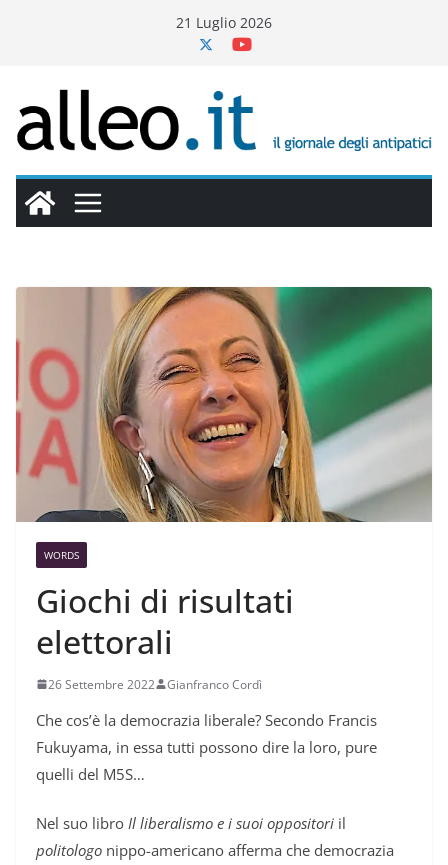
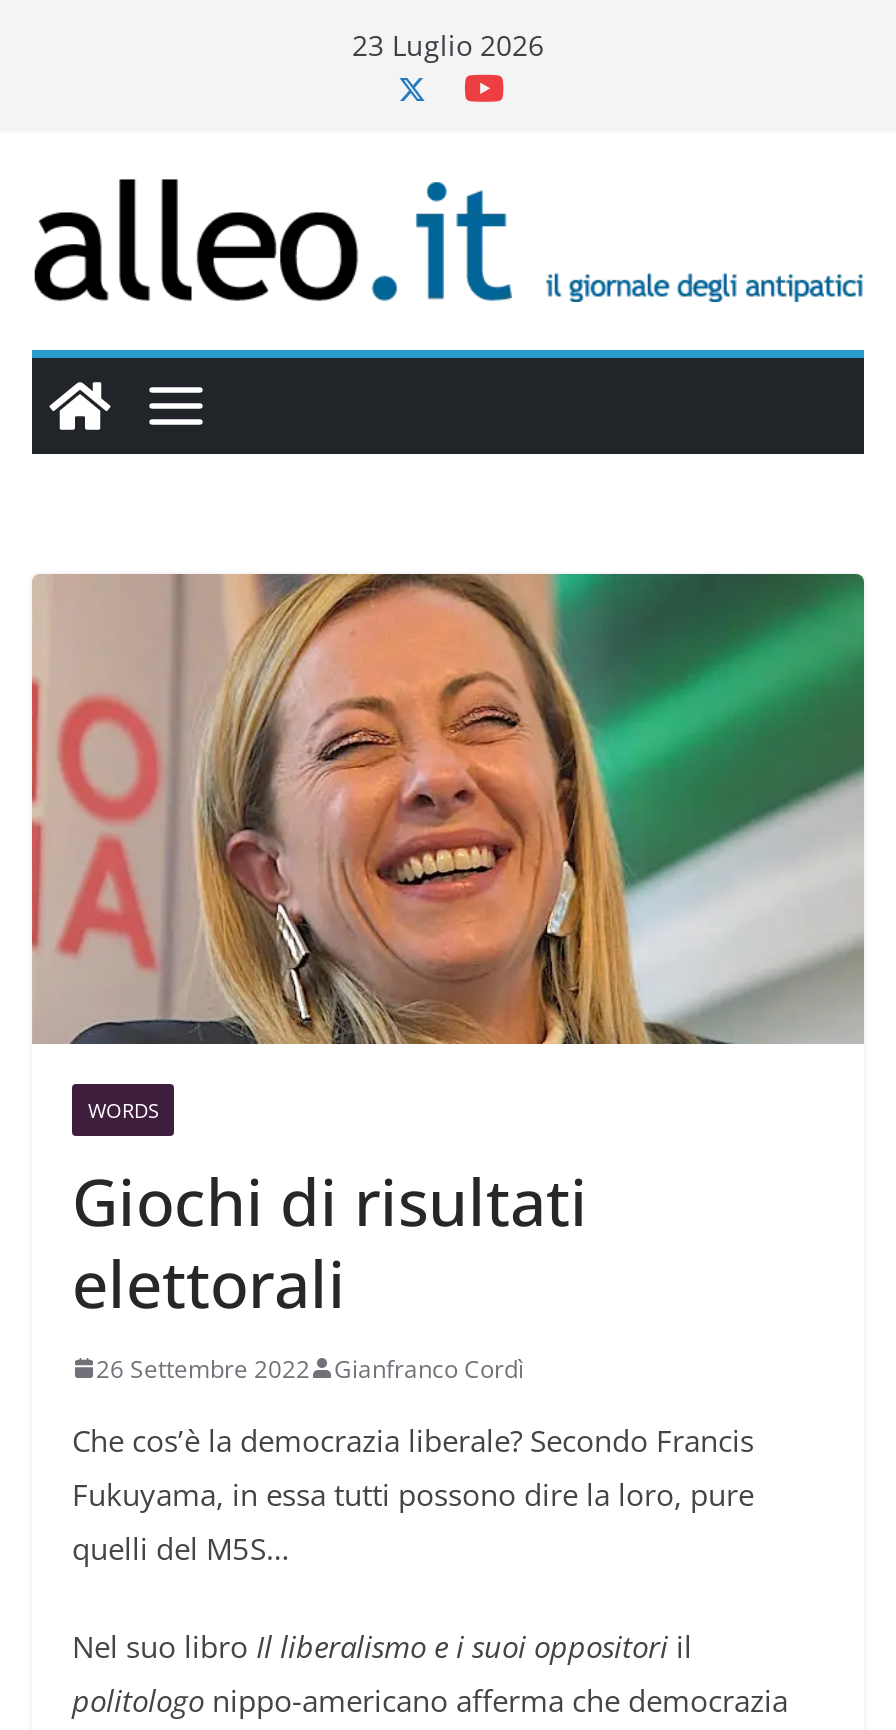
[176,13,272,32] 21 Luglio 2026 -> [352,26,544,64] 23 Luglio 2026

